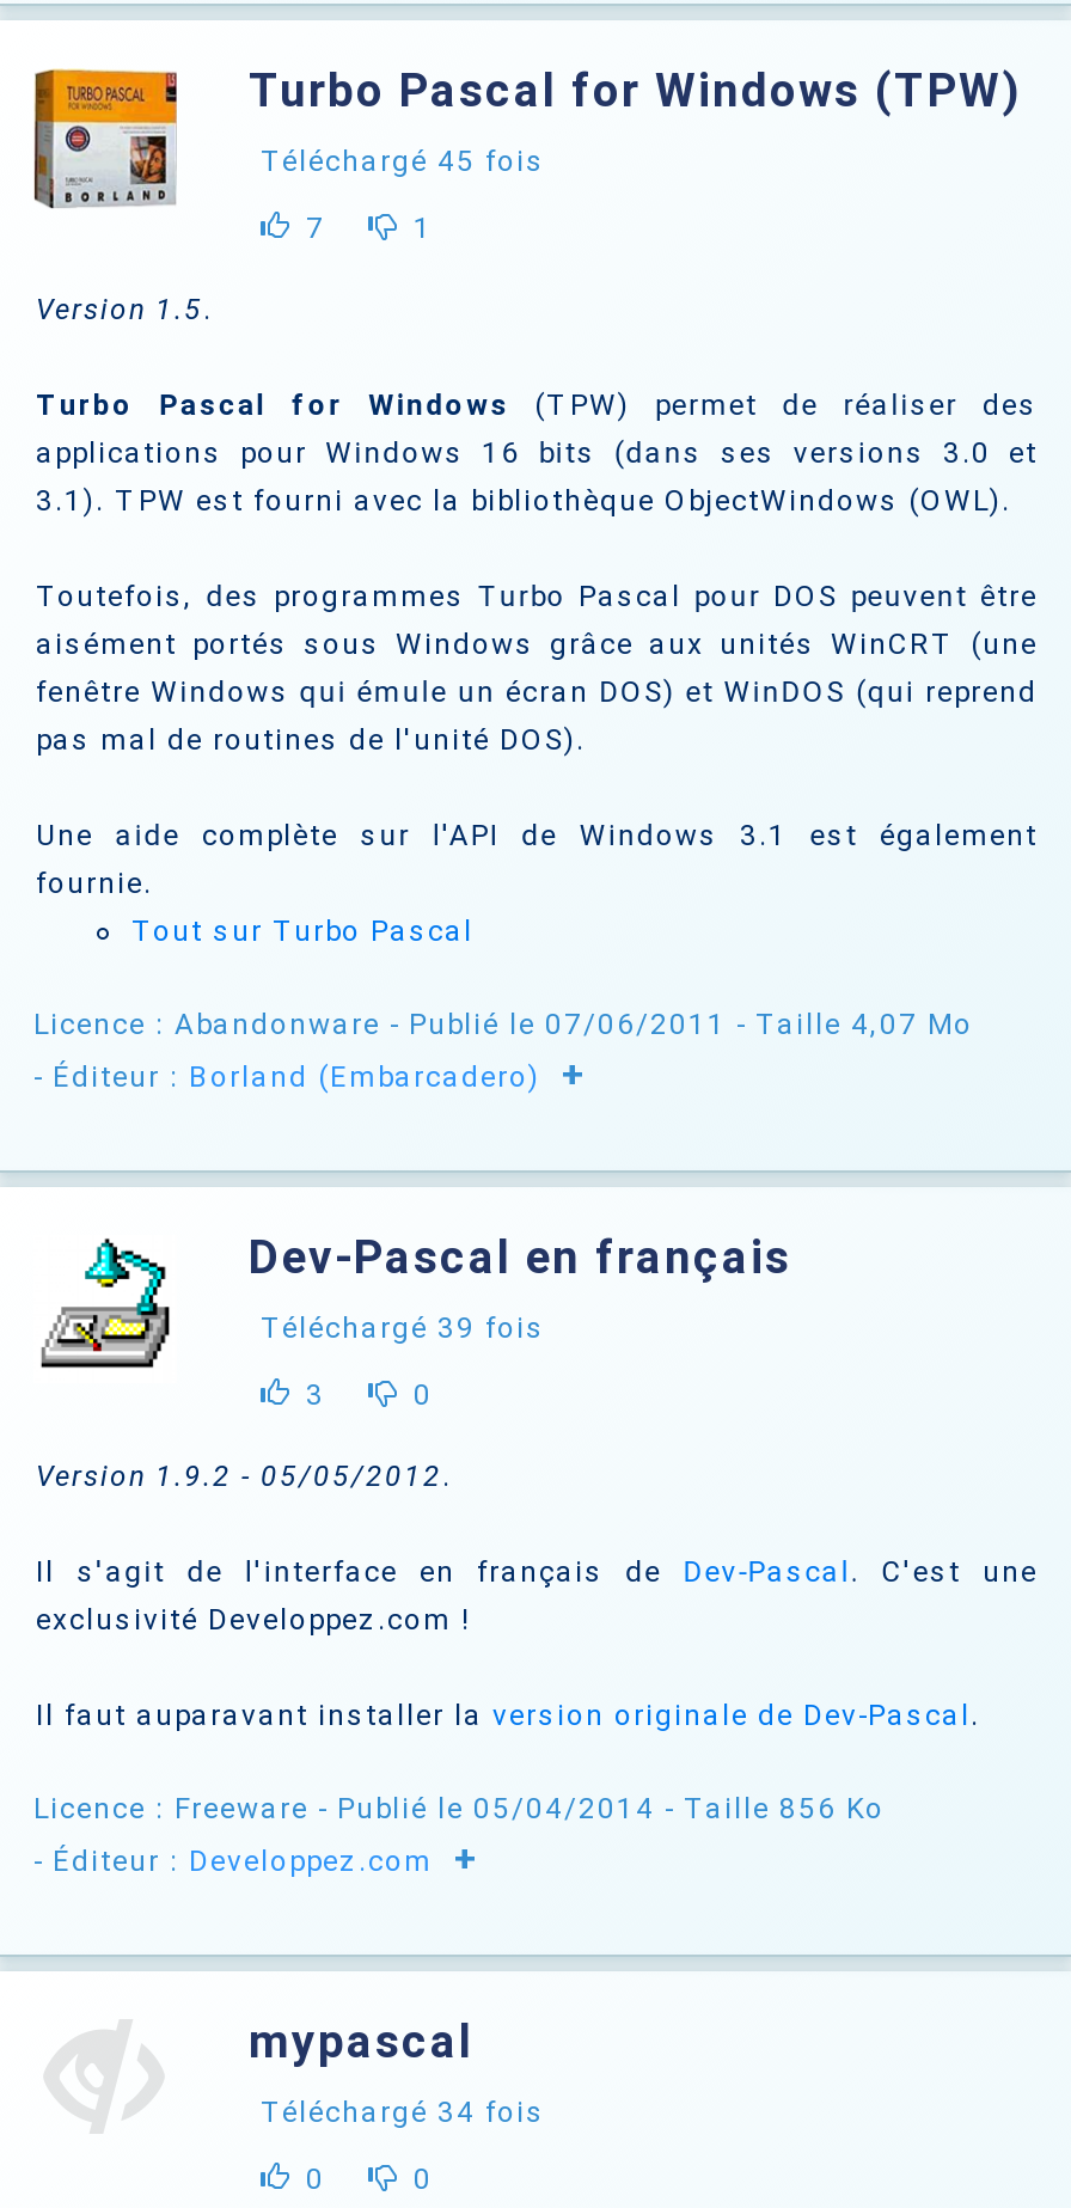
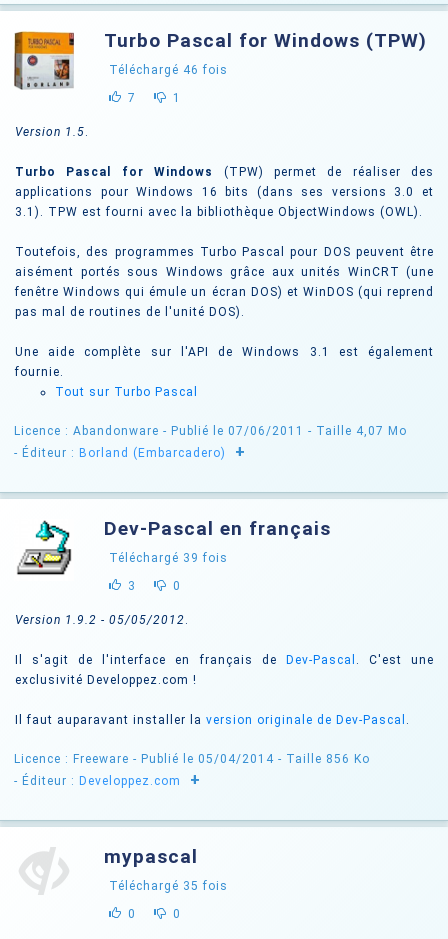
[261,146,545,179] Téléchargé 45 fois -> [109,63,228,77] Téléchargé 46 fois
[261,2097,545,2130] Téléchargé 34 fois -> [109,879,228,893] Téléchargé 35 fois

